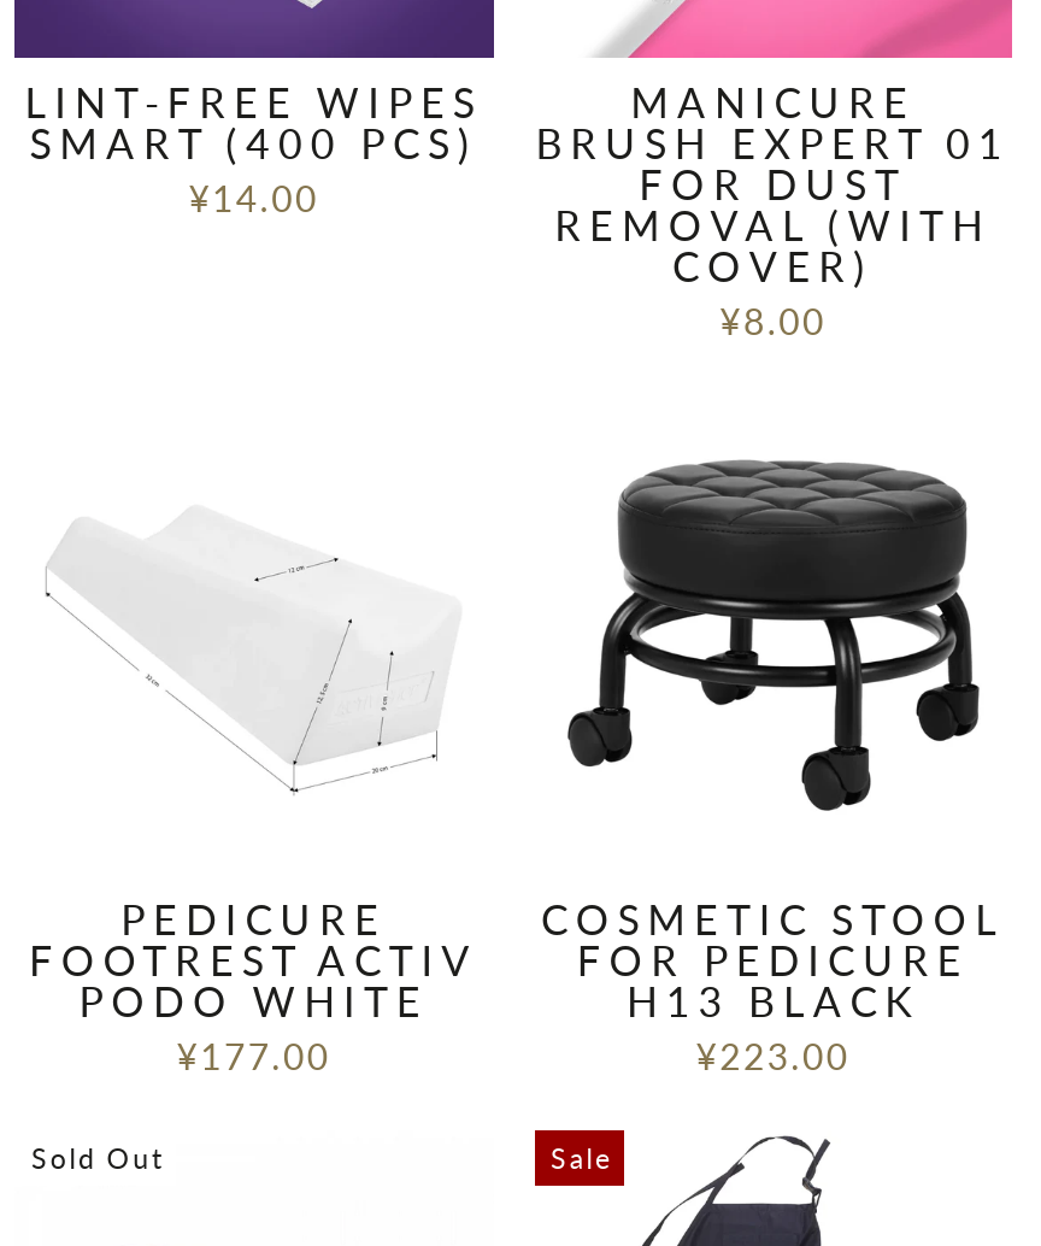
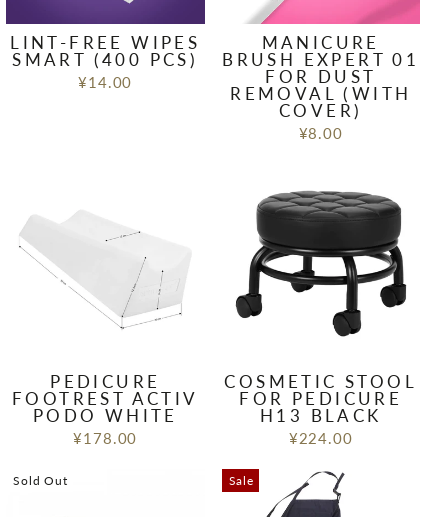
[177,1033,331,1076] ¥177.00 -> [73,428,137,446] ¥178.00
[696,1033,850,1076] ¥223.00 -> [289,428,353,446] ¥224.00

